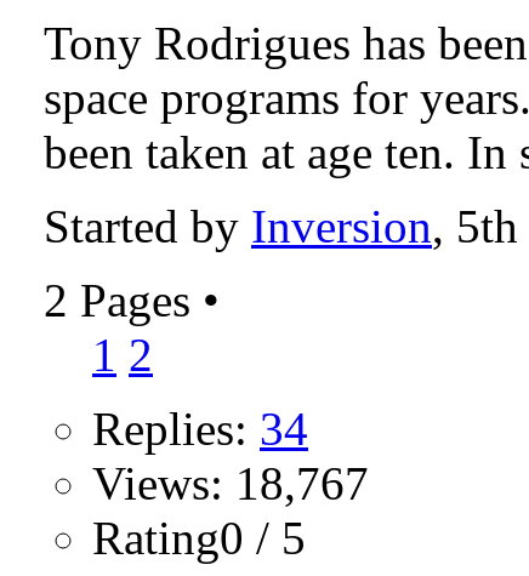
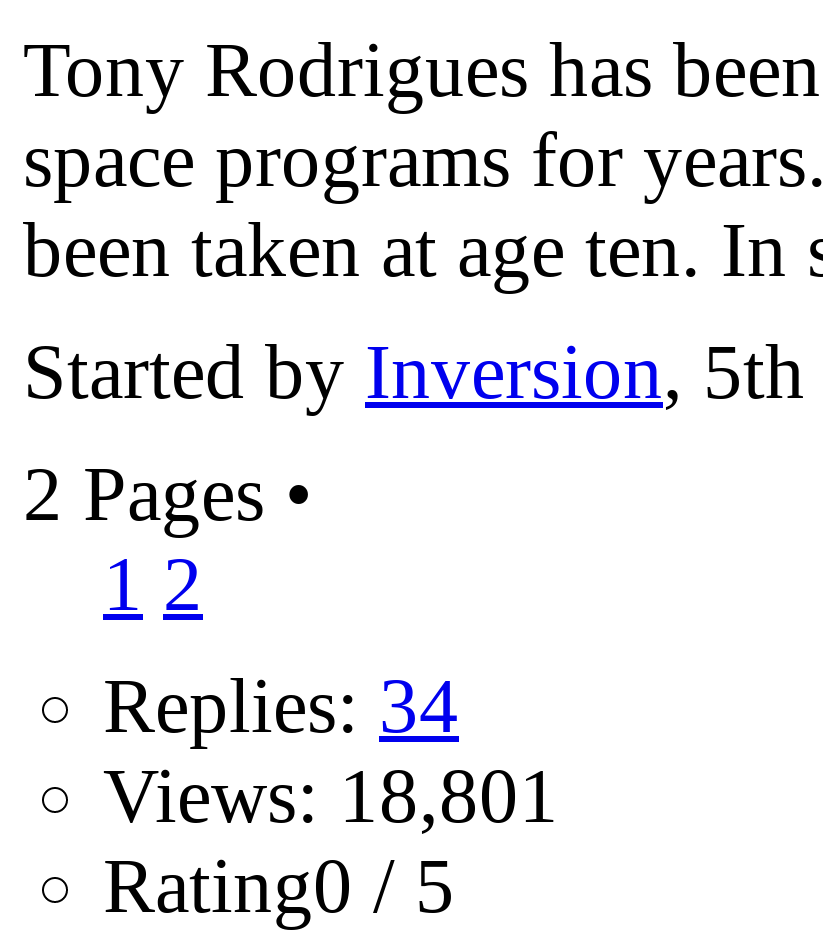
[92,457,369,509] Views: 18,767 -> [103,751,559,837] Views: 18,801

